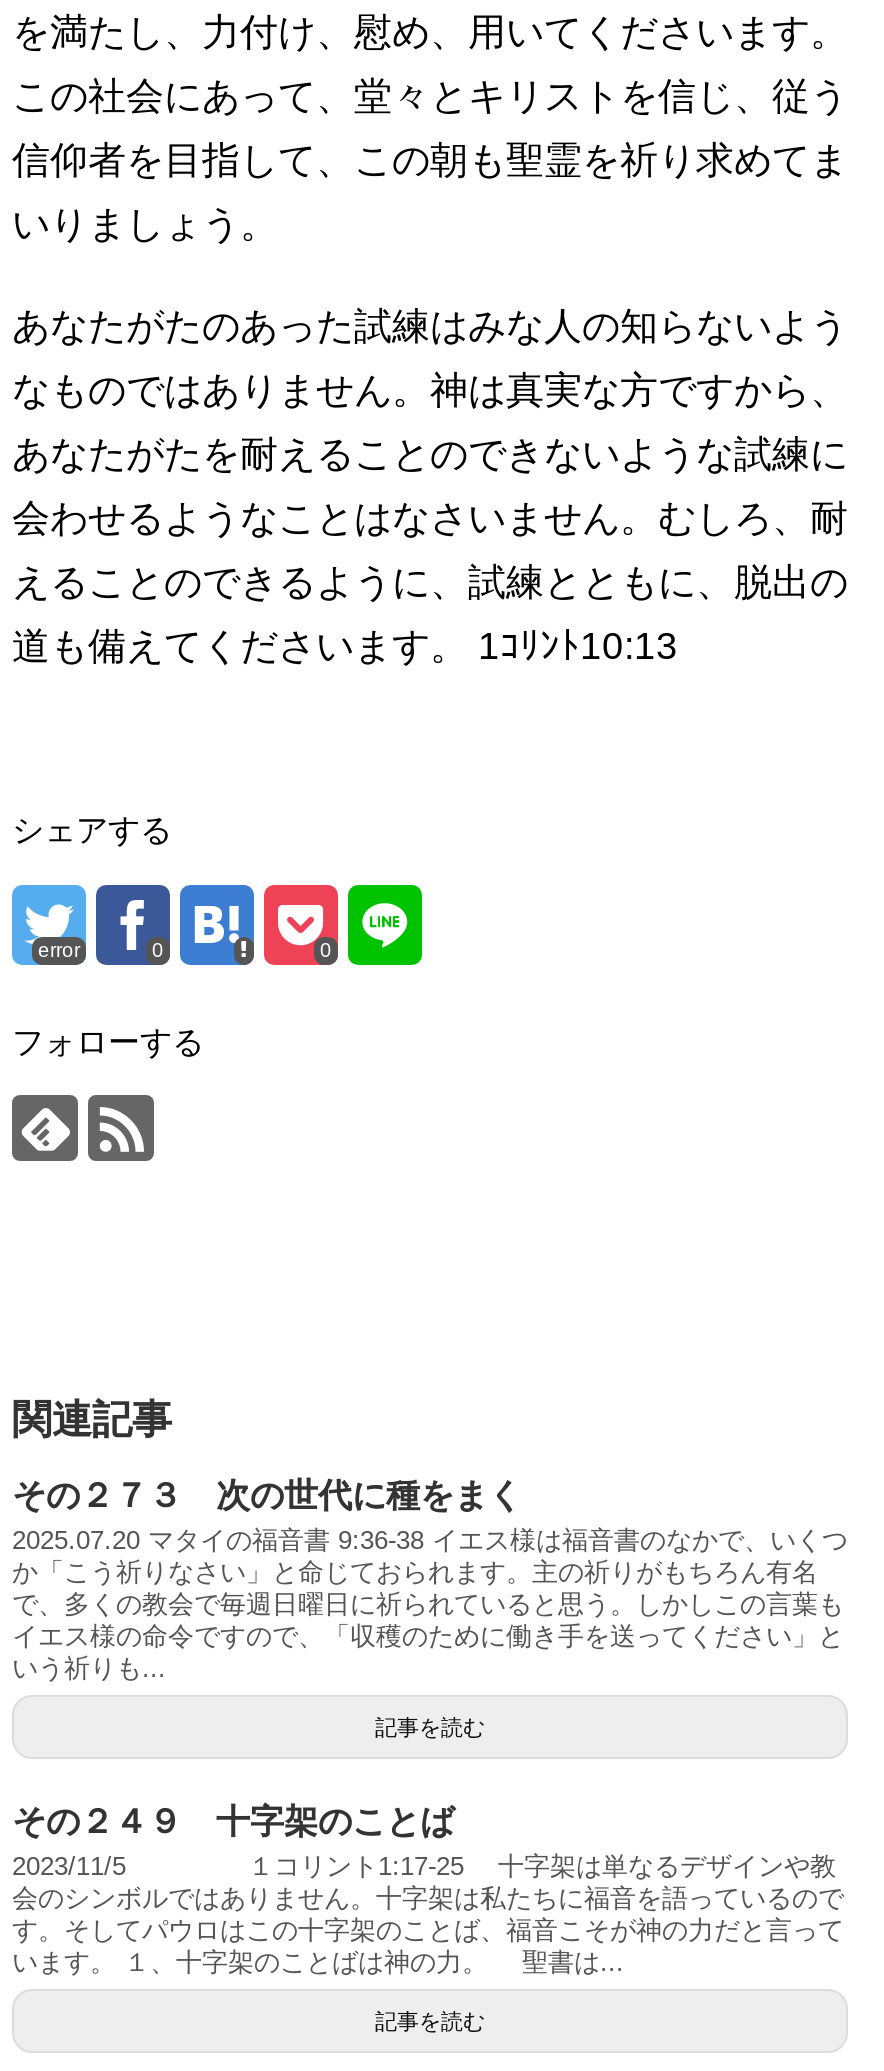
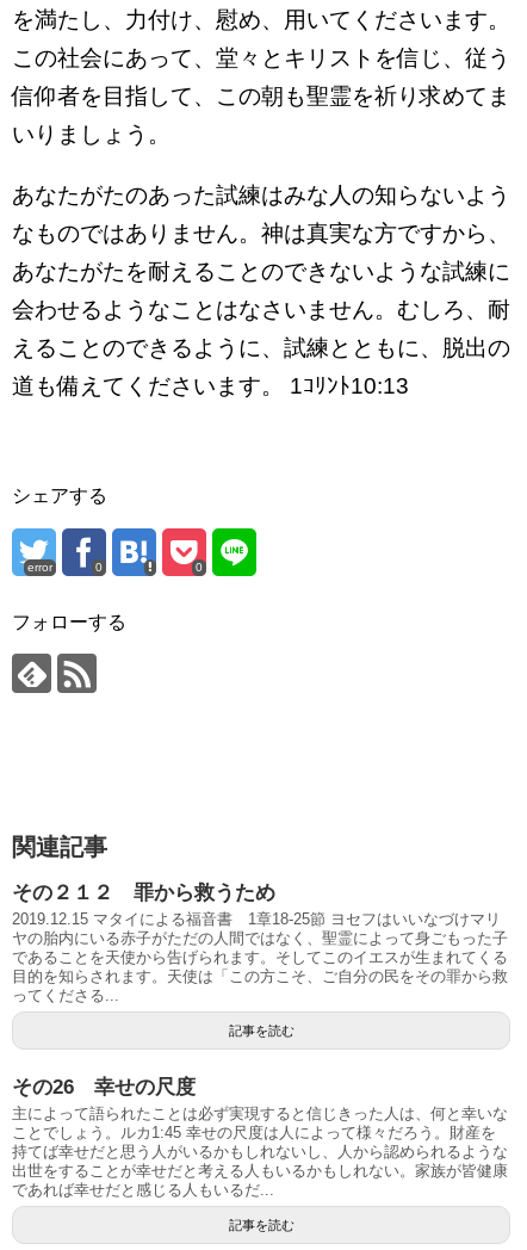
[12,1477,848,1683] その２７３ 次の世代に種をまく | 2025.07.20 マタイの福音書 9:36-38 イエス様は福音書のなかで、いくつ | か「こう祈りなさい」と命じておられます。主の祈りがもちろん有名 | で、多くの教会で毎週日曜日に祈られていると思う。しかしこの言葉も | イエス様の命令ですので、「収穫のために働き手を送ってください」と | いう祈りも... -> [12,881,508,1004] その２１２ 罪から救うため | 2019.12.15 マタイによる福音書 1章18-25節 ヨセフはいいなづけマリ | ヤの胎内にいる赤子がただの人間ではなく、聖霊によって身ごもった子 | であることを天使から告げられます。そしてこのイエスが生まれてくる | 目的を知らされます。天使は「この方こそ、ご自分の民をその罪から救 | ってくださる...
[12,1803,844,1977] その２４９ 十字架のことば | 2023/11/5 １コリント1:17-25 十字架は単なるデザインや教 | 会のシンボルではありません。十字架は私たちに福音を語っているので | す。そしてパウロはこの十字架のことば、福音こそが神の力だと言って | います。 １、十字架のことばは神の力。 聖書は... -> [12,1076,508,1199] その26 幸せの尺度 | 主によって語られたことは必ず実現すると信じきった人は、何と幸いな | ことでしょう。ルカ1:45 幸せの尺度は人によって様々だろう。財産を | 持てば幸せだと思う人がいるかもしれないし、人から認められるような | 出世をすることが幸せだと考える人もいるかもしれない。家族が皆健康 | であれば幸せだと感じる人もいるだ...

